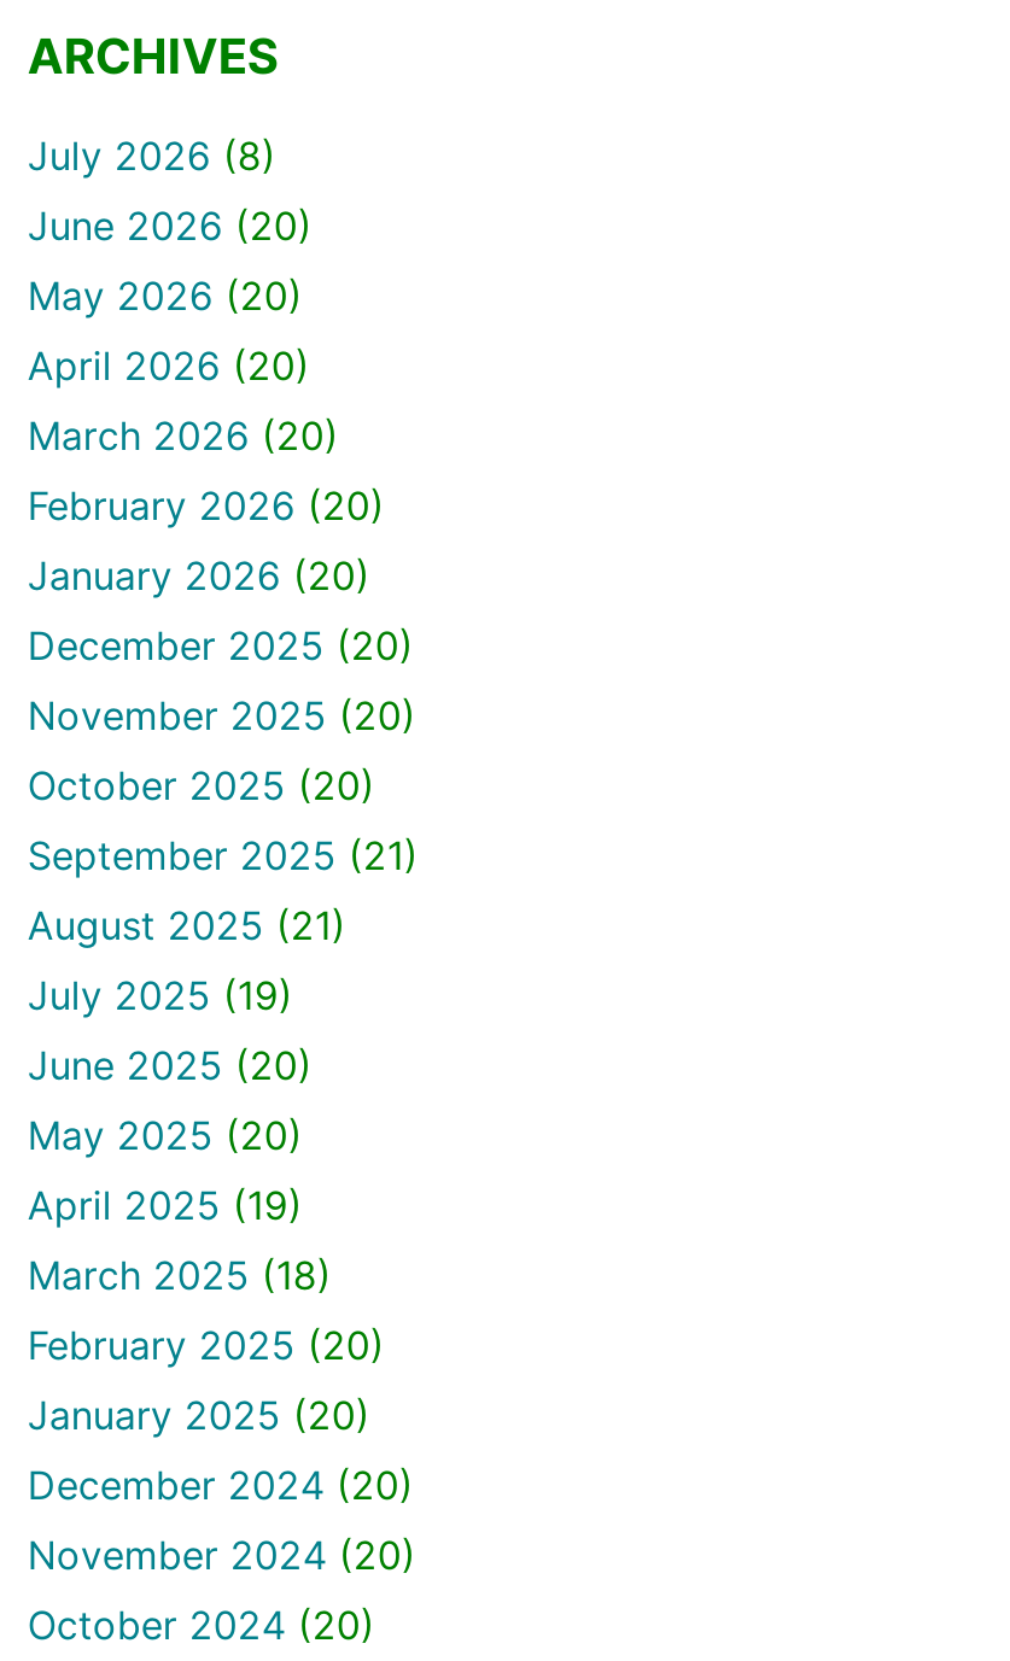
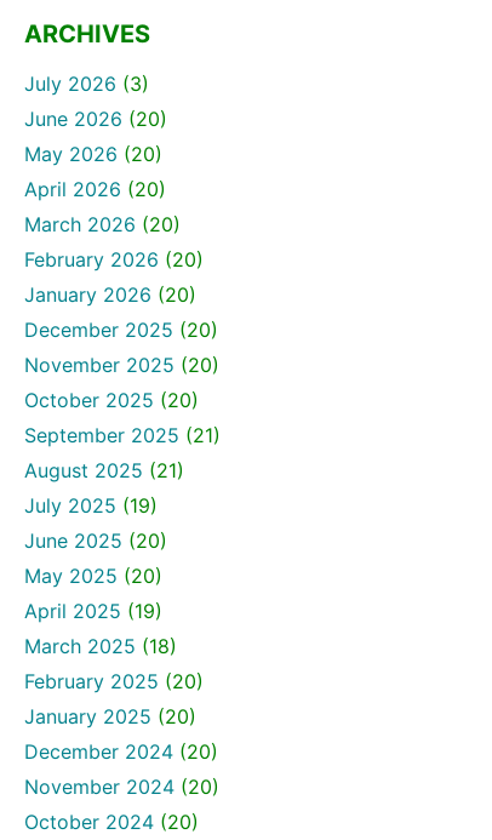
[28,132,276,180] July 2026 (8) -> [25,72,150,96] July 2026 (3)

